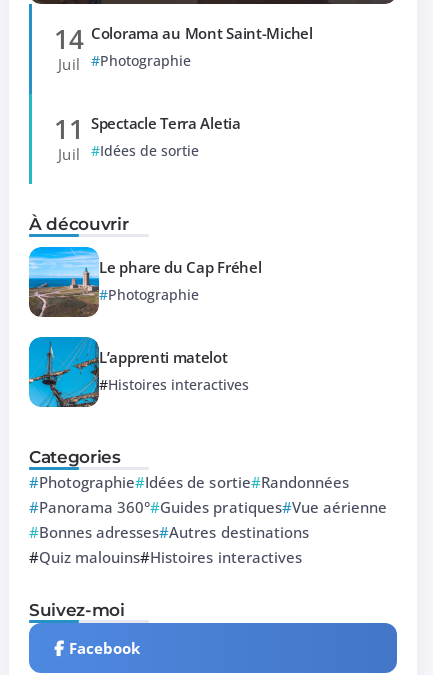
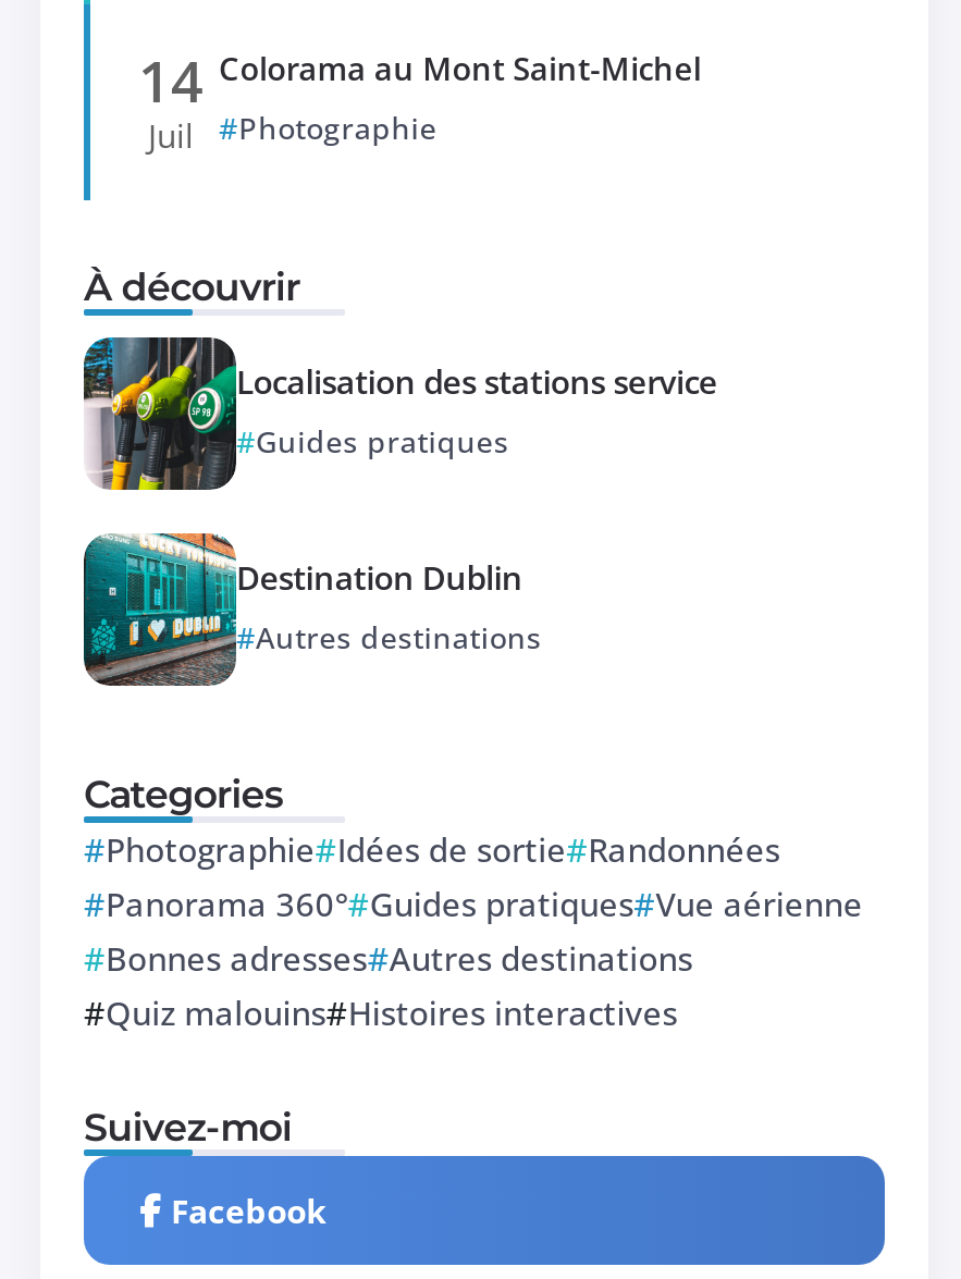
[54,111,84,164] 11 | Juil -> none
[91,114,241,160] Spectacle Terra Aletia | Idées de sortie -> none
[28,246,261,318] [image] | Le phare du Cap Fréhel | Photographie -> [82,335,717,492] [image] | Localisation des stations service | Guides pratiques
[28,336,249,408] [image] | L’apprenti matelot | Histoires interactives -> [82,531,542,688] [image] | Destination Dublin | Autres destinations

